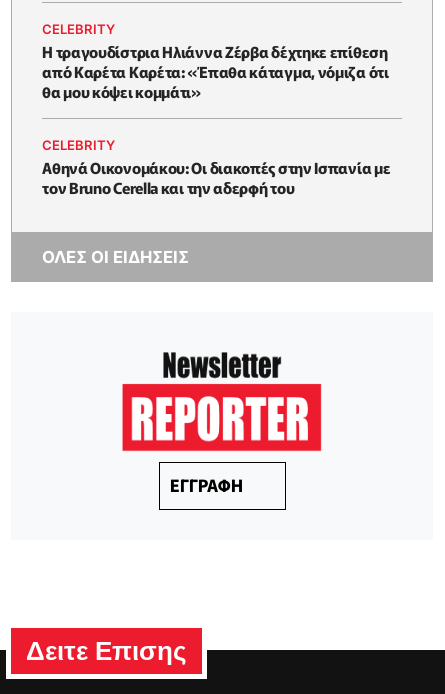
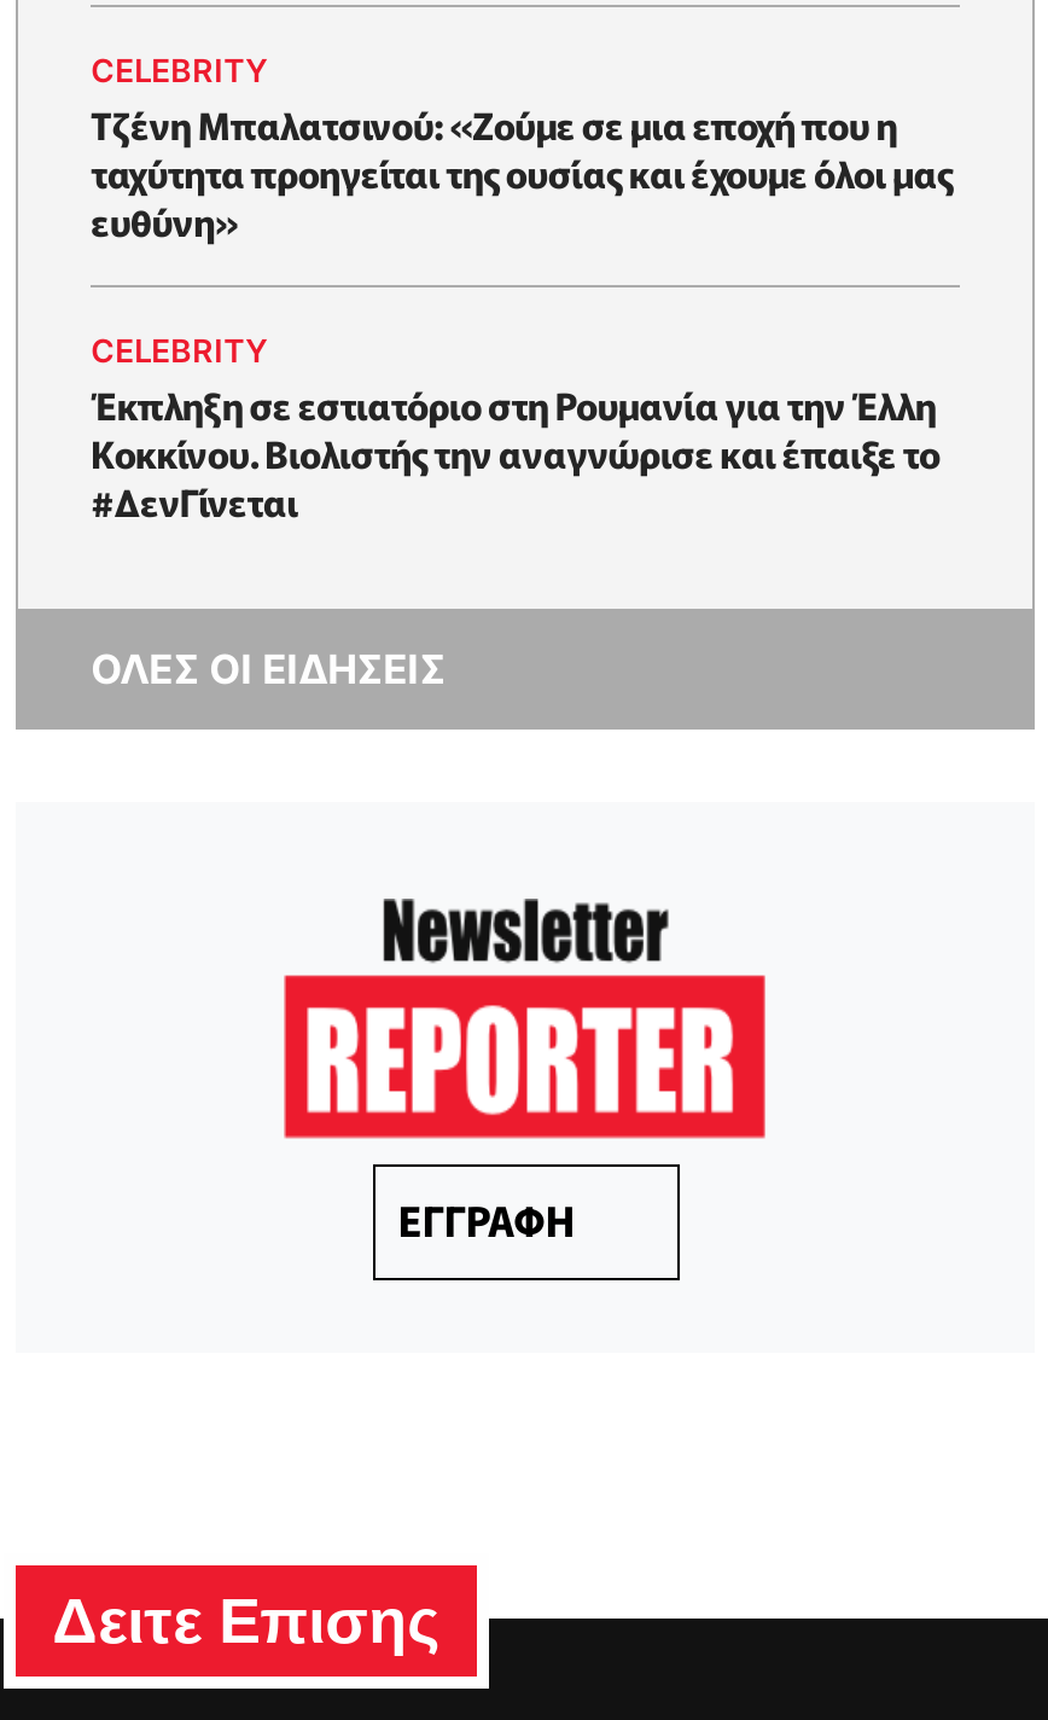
[42,40,389,102] H τραγουδίστρια Ηλιάννα Ζέρβα δέχτηκε επίθεση | από Καρέτα Καρέτα: «Έπαθα κάταγμα, νόμιζα ότι | θα μου κόψει κομμάτι» -> [91,97,953,247] Τζένη Μπαλατσινού: «Zούμε σε μια εποχή που η | ταχύτητα προηγείται της ουσίας και έχουμε όλοι μας | ευθύνη»
[42,156,390,198] Αθηνά Οικονομάκου: Οι διακοπές στην Ισπανία με | τον Bruno Cerella και την αδερφή του -> [91,377,940,527] Έκπληξη σε εστιατόριο στη Ρουμανία για την Έλλη | Κοκκίνου. Βιολιστής την αναγνώρισε και έπαιξε το | #ΔενΓίνεται

